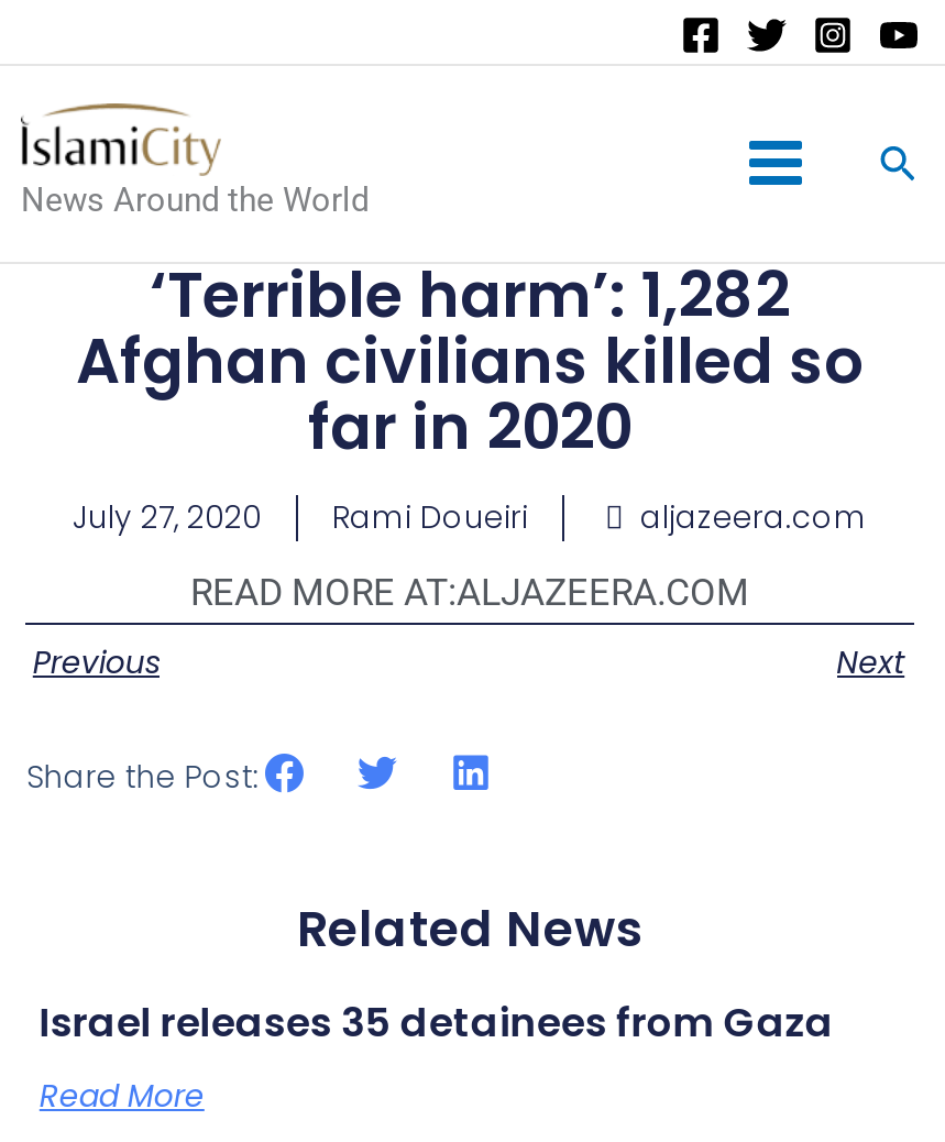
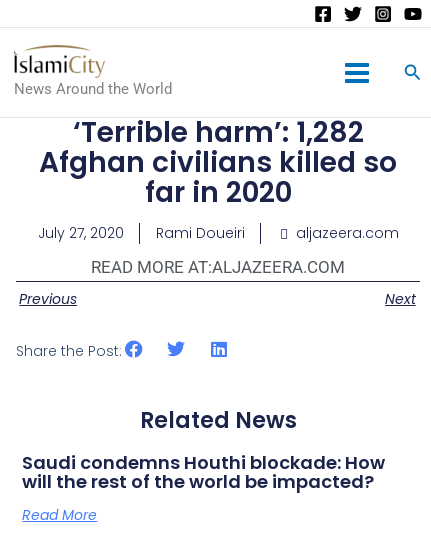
[39,993,834,1048] Israel releases 35 detainees from Gaza -> [22,450,385,494] Saudi condemns Houthi blockade: How | will the rest of the world be impacted?

